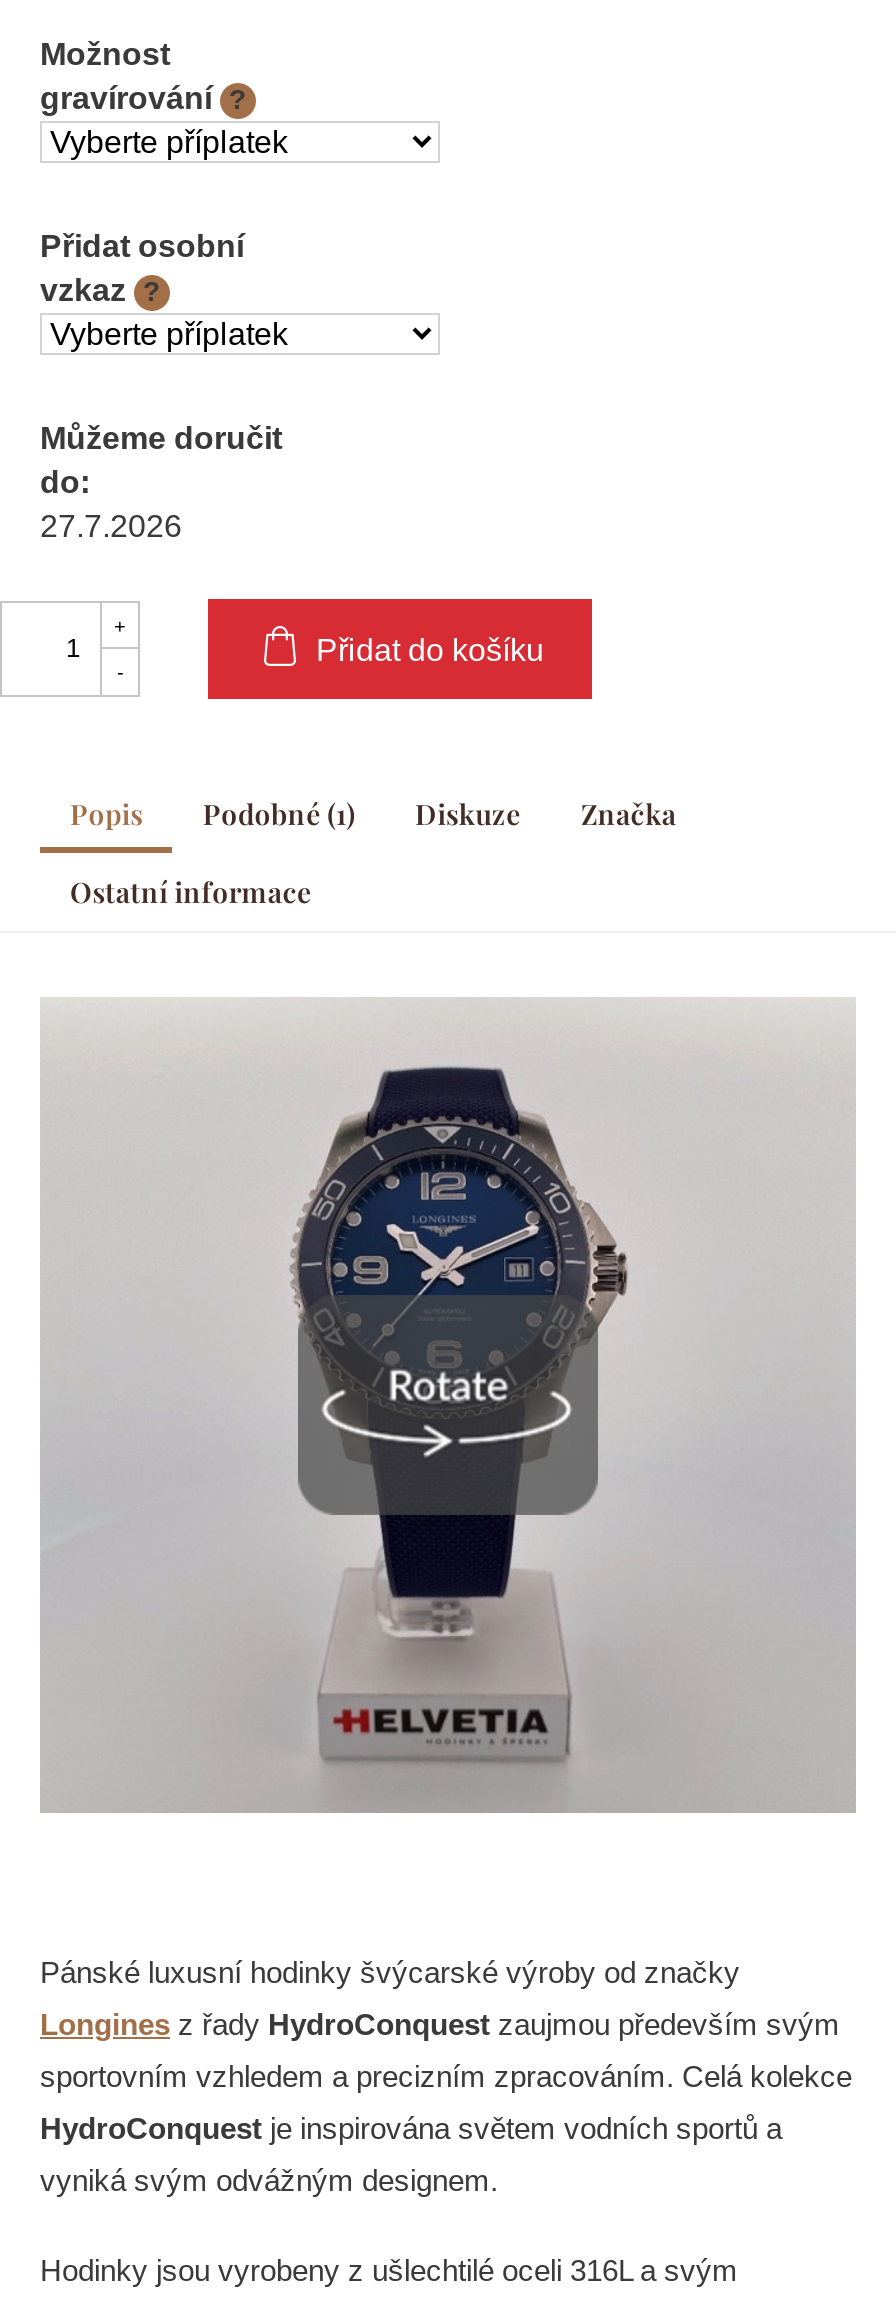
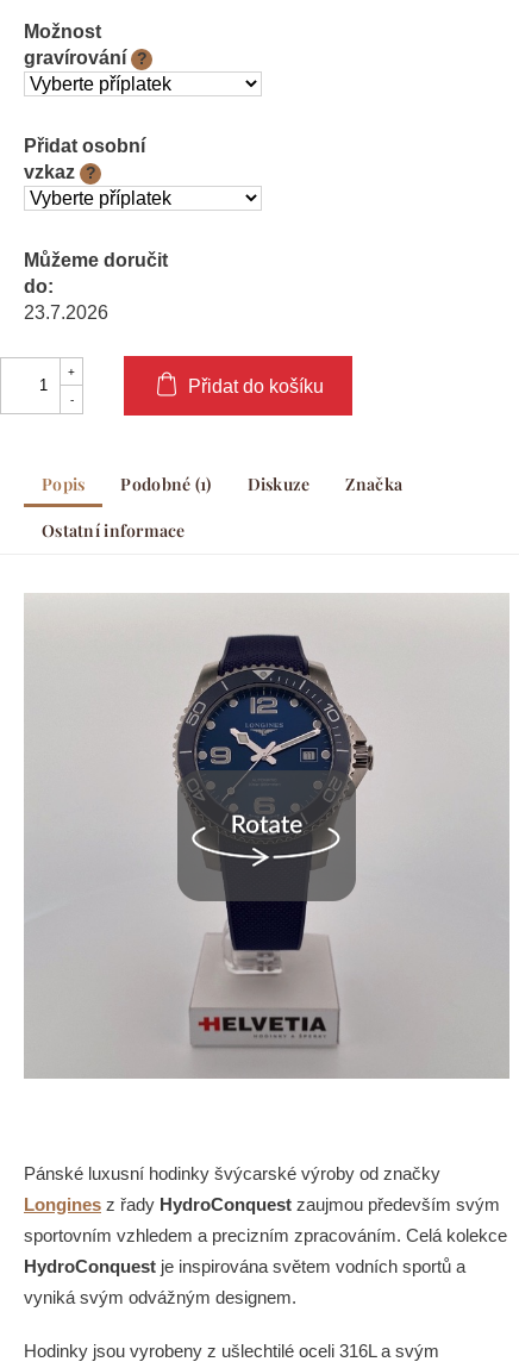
[40,509,182,543] 27.7.2026 -> [24,302,108,323] 23.7.2026

